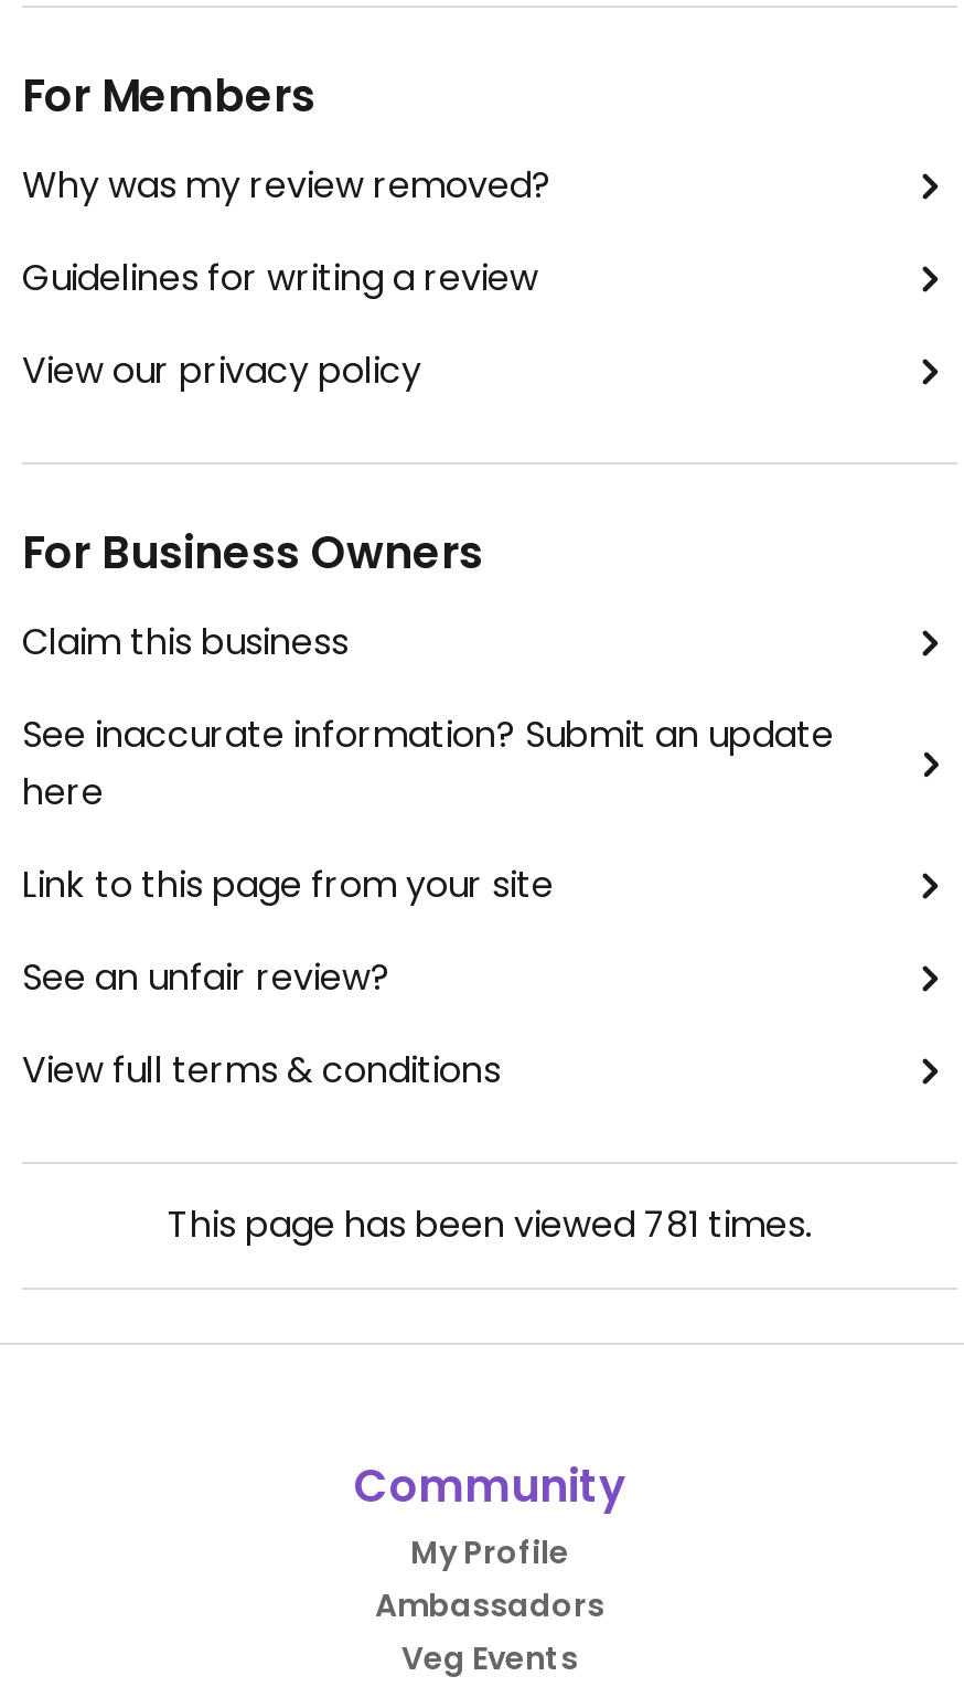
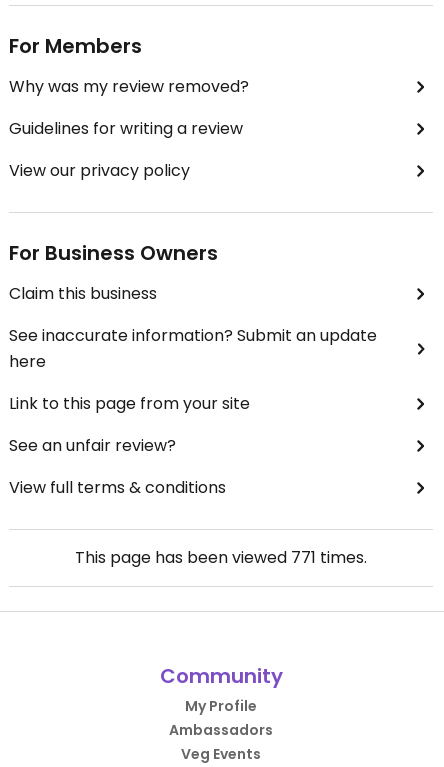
[168,1199,812,1250] This page has been viewed 781 times. -> [75,546,367,569] This page has been viewed 771 times.

